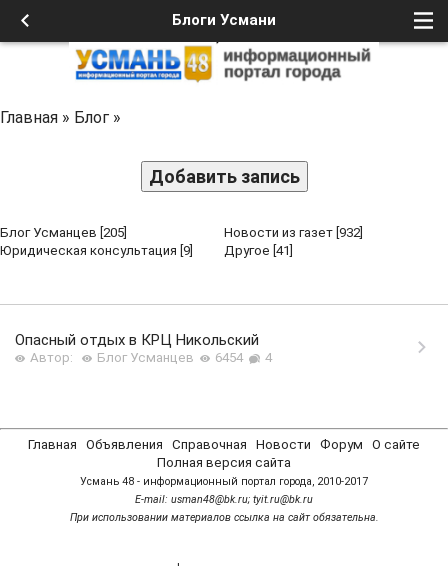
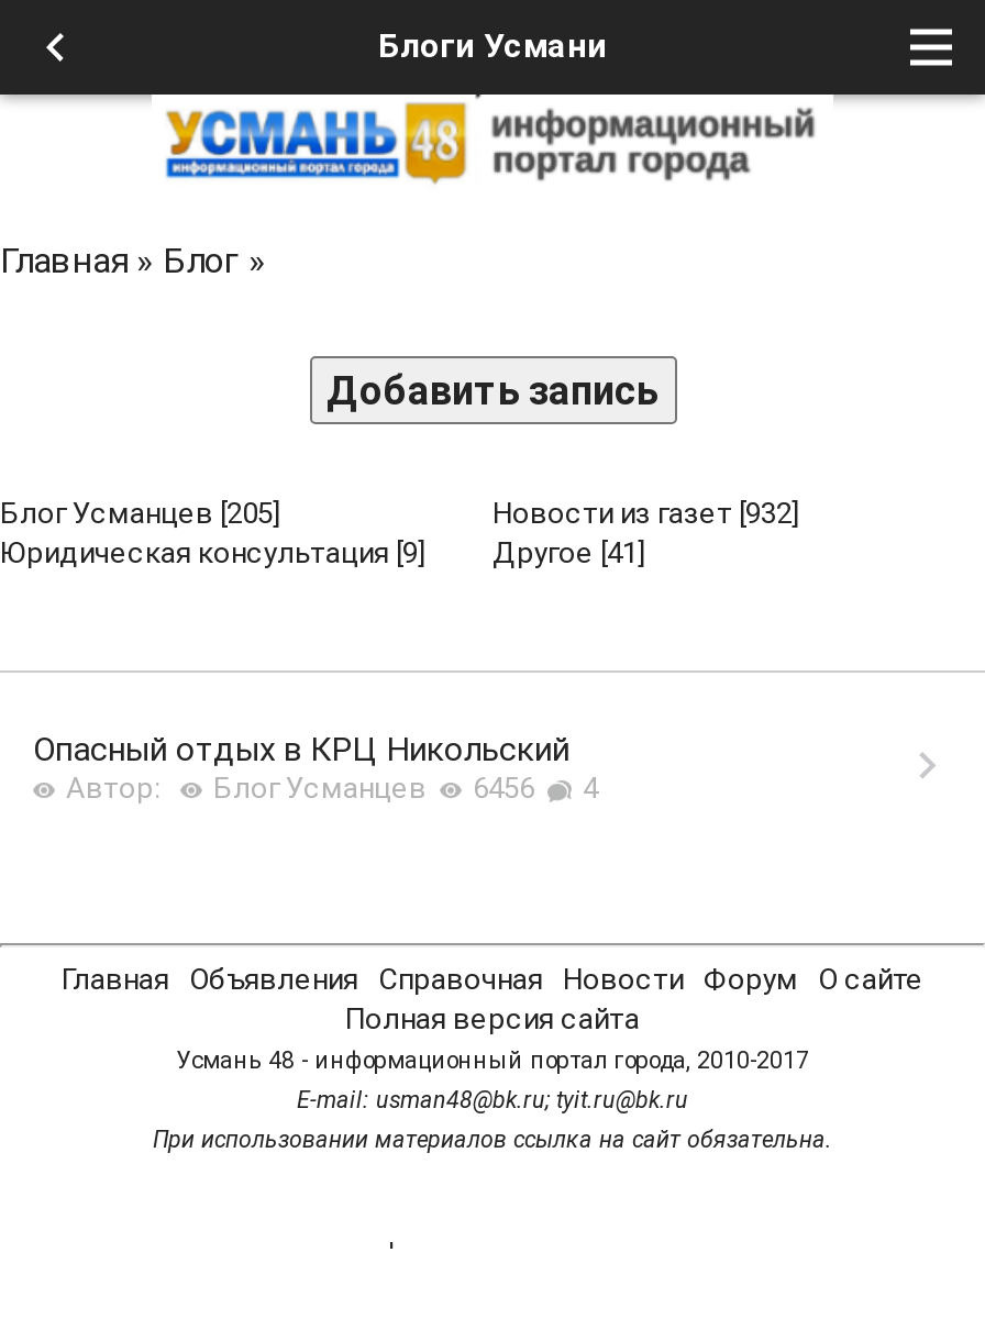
[30,350,272,365] Автор: Блог Усманцев 6454 4 -> [66,772,598,805] Автор: Блог Усманцев 6456 4

